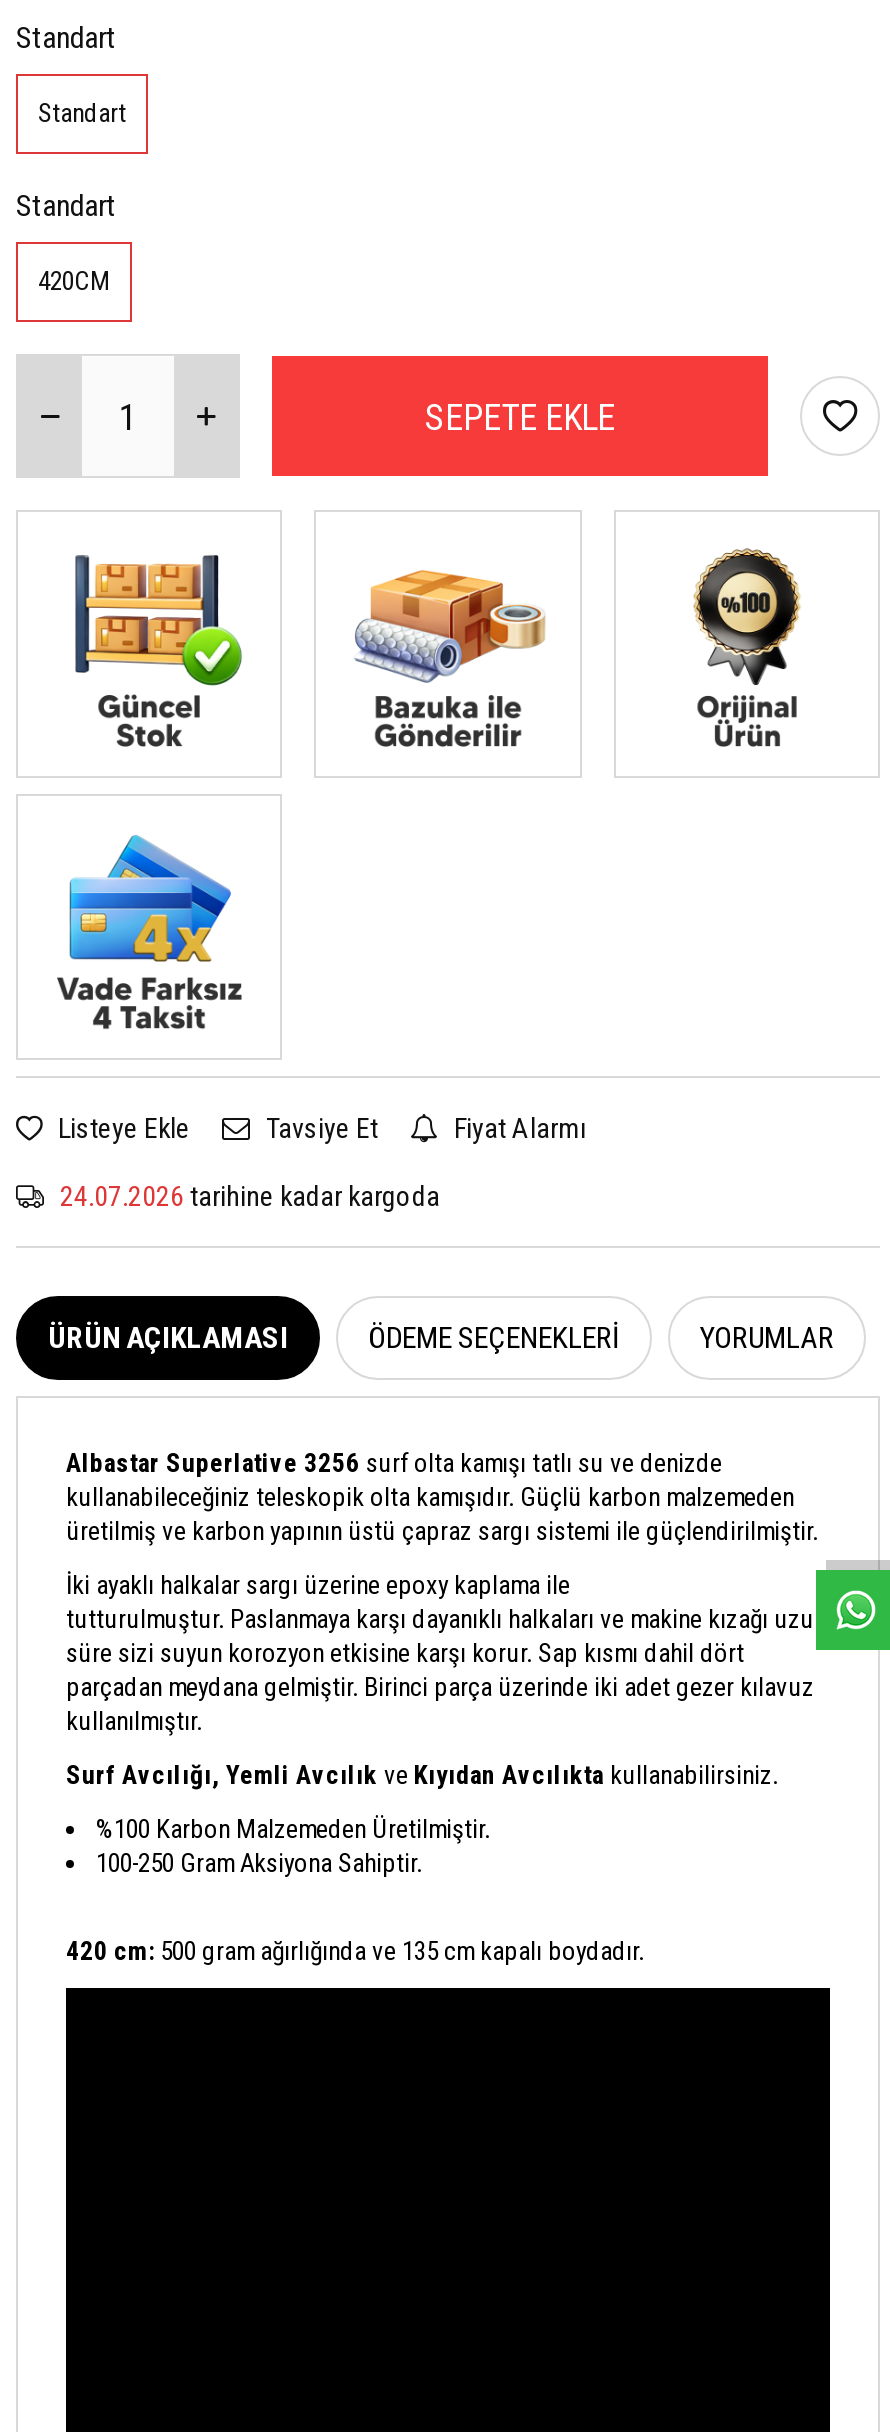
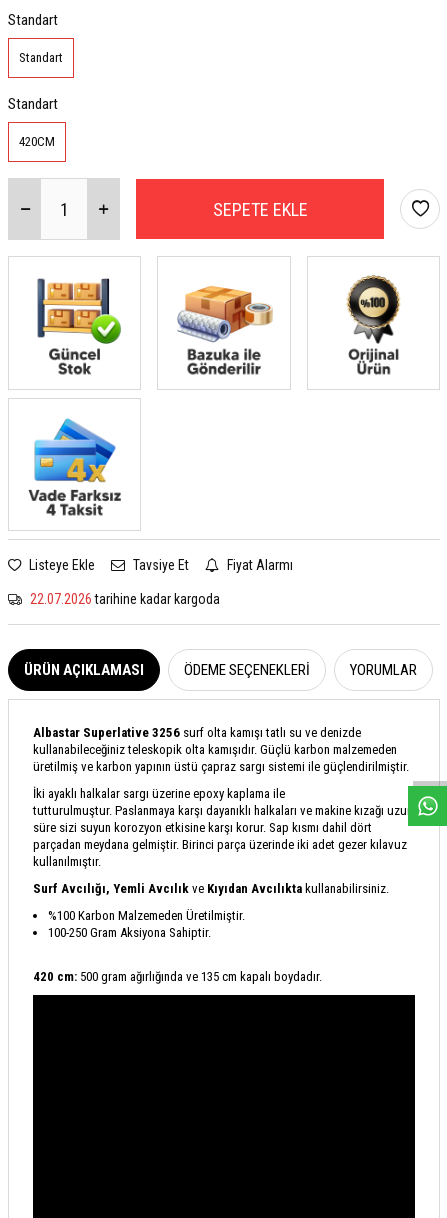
[60,1180,440,1212] 24.07.2026 tarihine kadar kargoda -> [30,591,220,607] 22.07.2026 tarihine kadar kargoda

